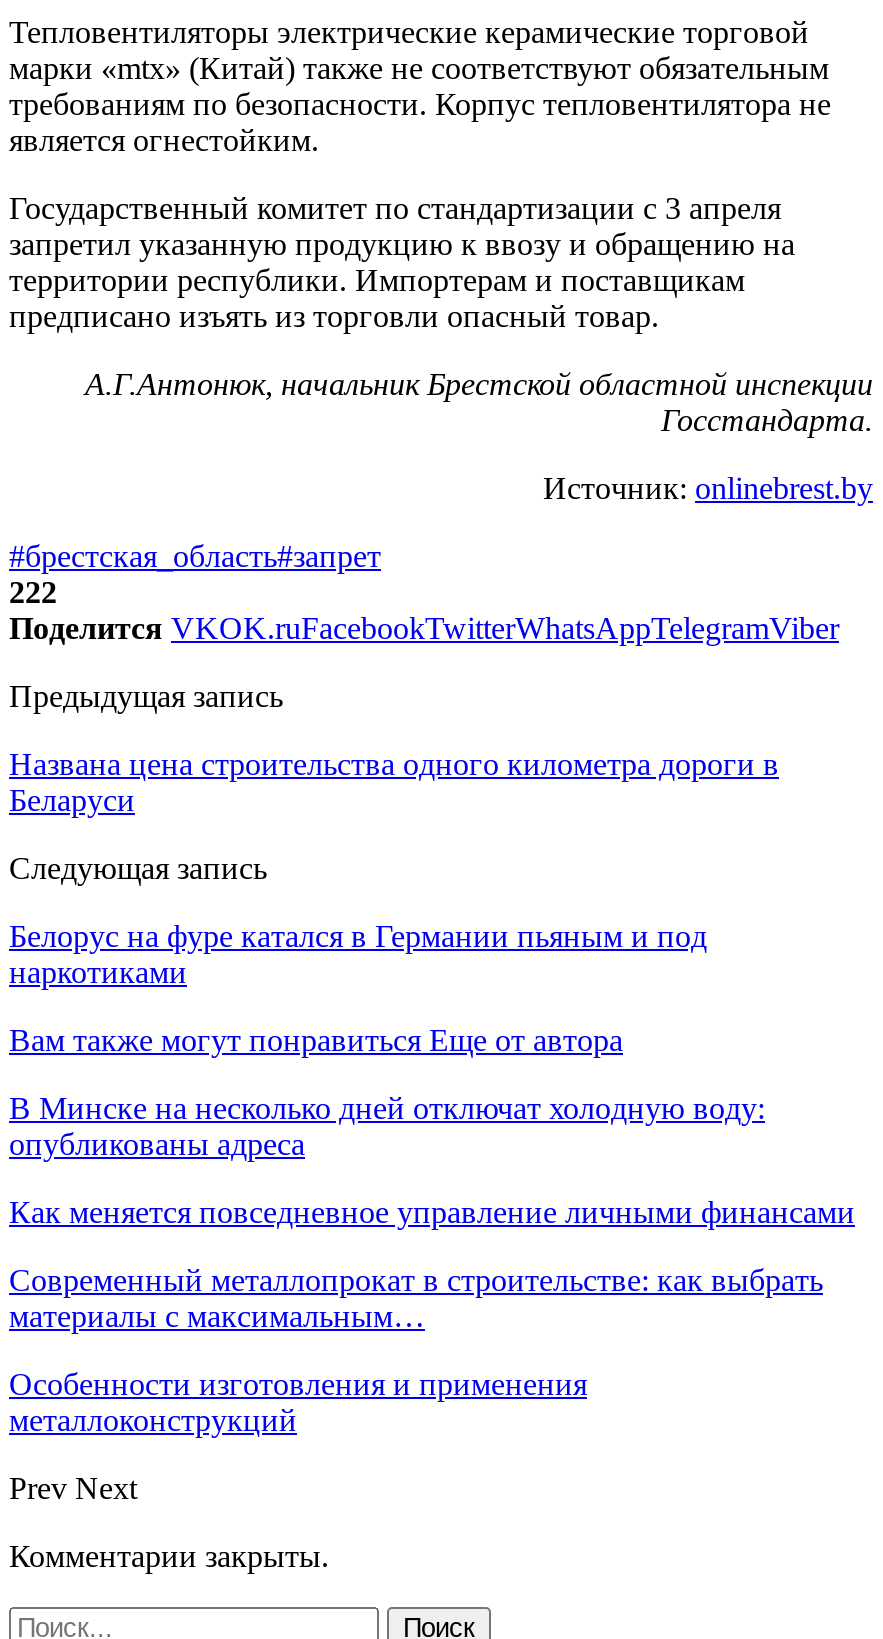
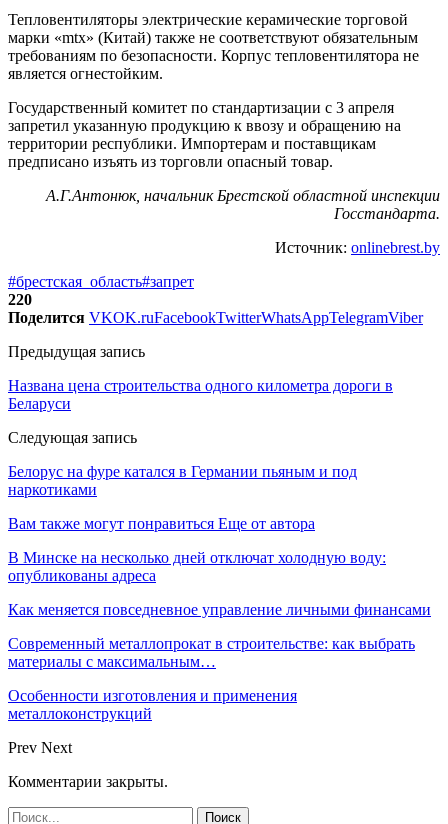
[9,575,57,609] 222 -> [8,291,32,308] 220

